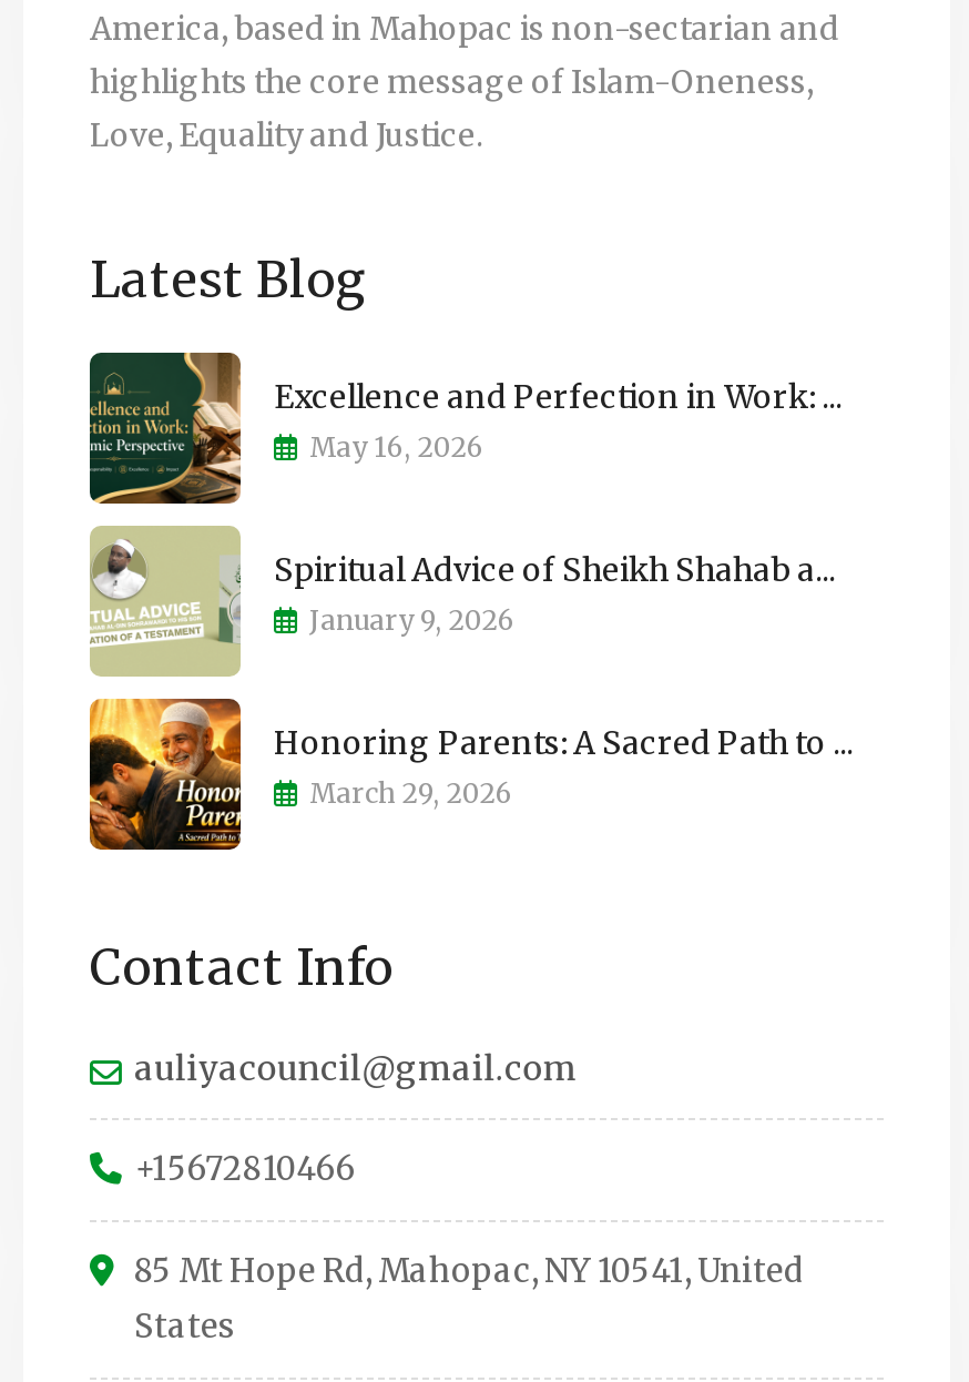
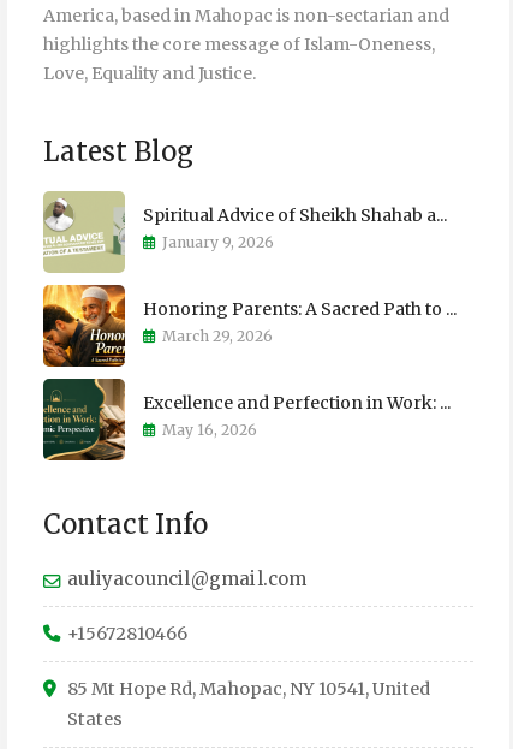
moved [88,350,841,506] -> [42,378,451,460]: [image] | Excellence and Perfection in Work: ... | May 16, 2026
moved [90,535,853,809] -> [43,196,457,345]: [image] | Spiritual Advice of Sheikh Shahab a... | January 9, 2026 | Honoring Parents: A Sacred Path to ... | March 29, 2026

